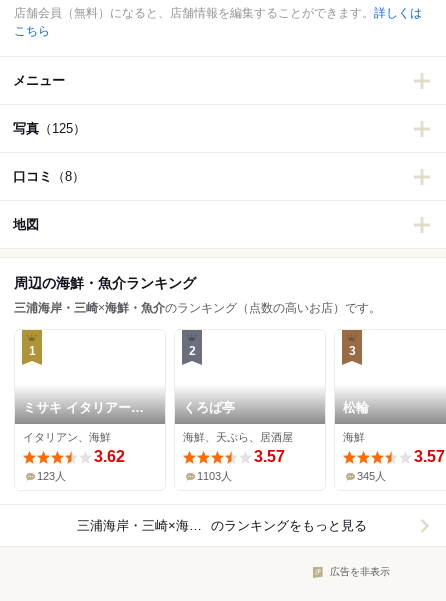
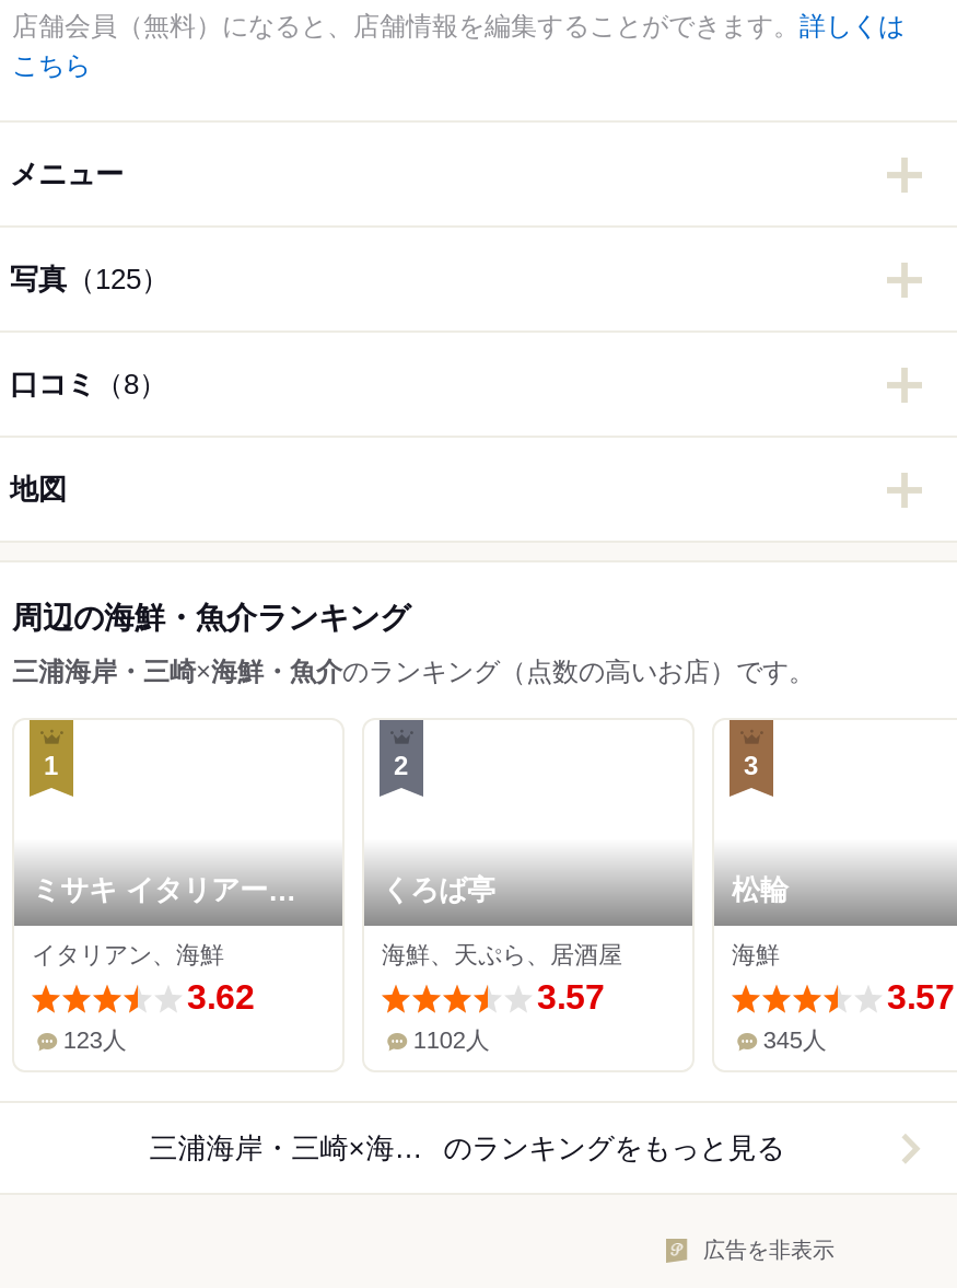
[197,470,232,482] 1103人 -> [413,1027,490,1053] 1102人

